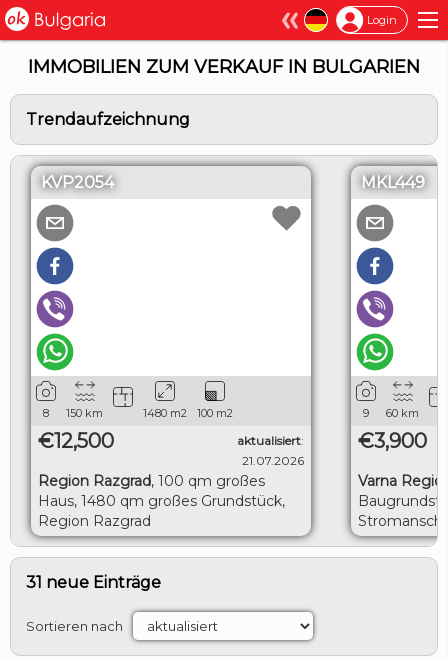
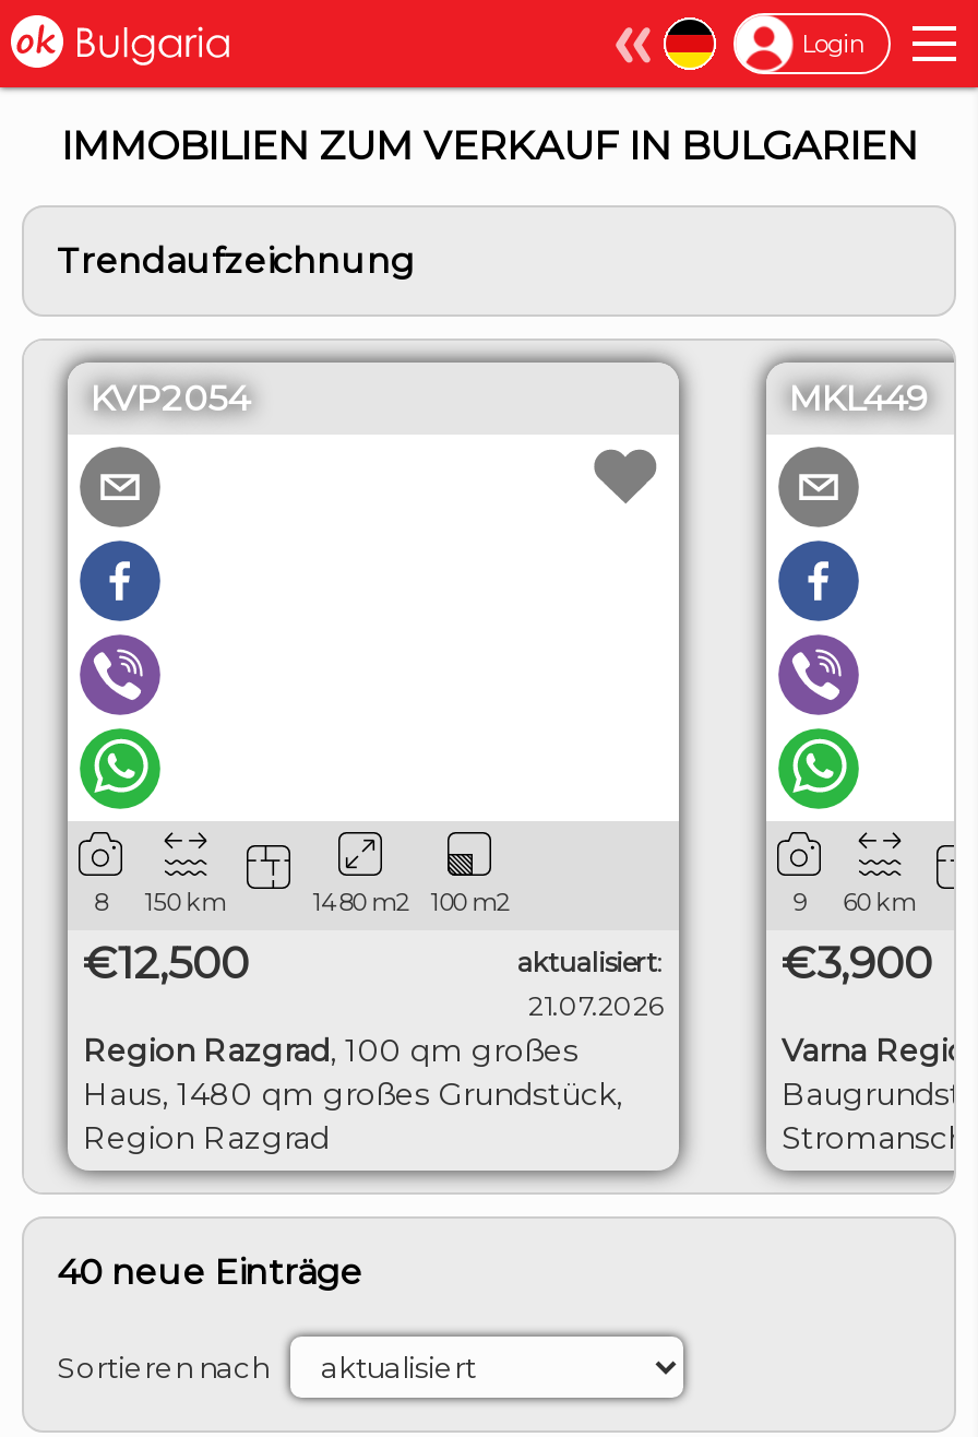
[26,573,161,592] 31 neue Einträge -> [57,1251,362,1293] 40 neue Einträge

